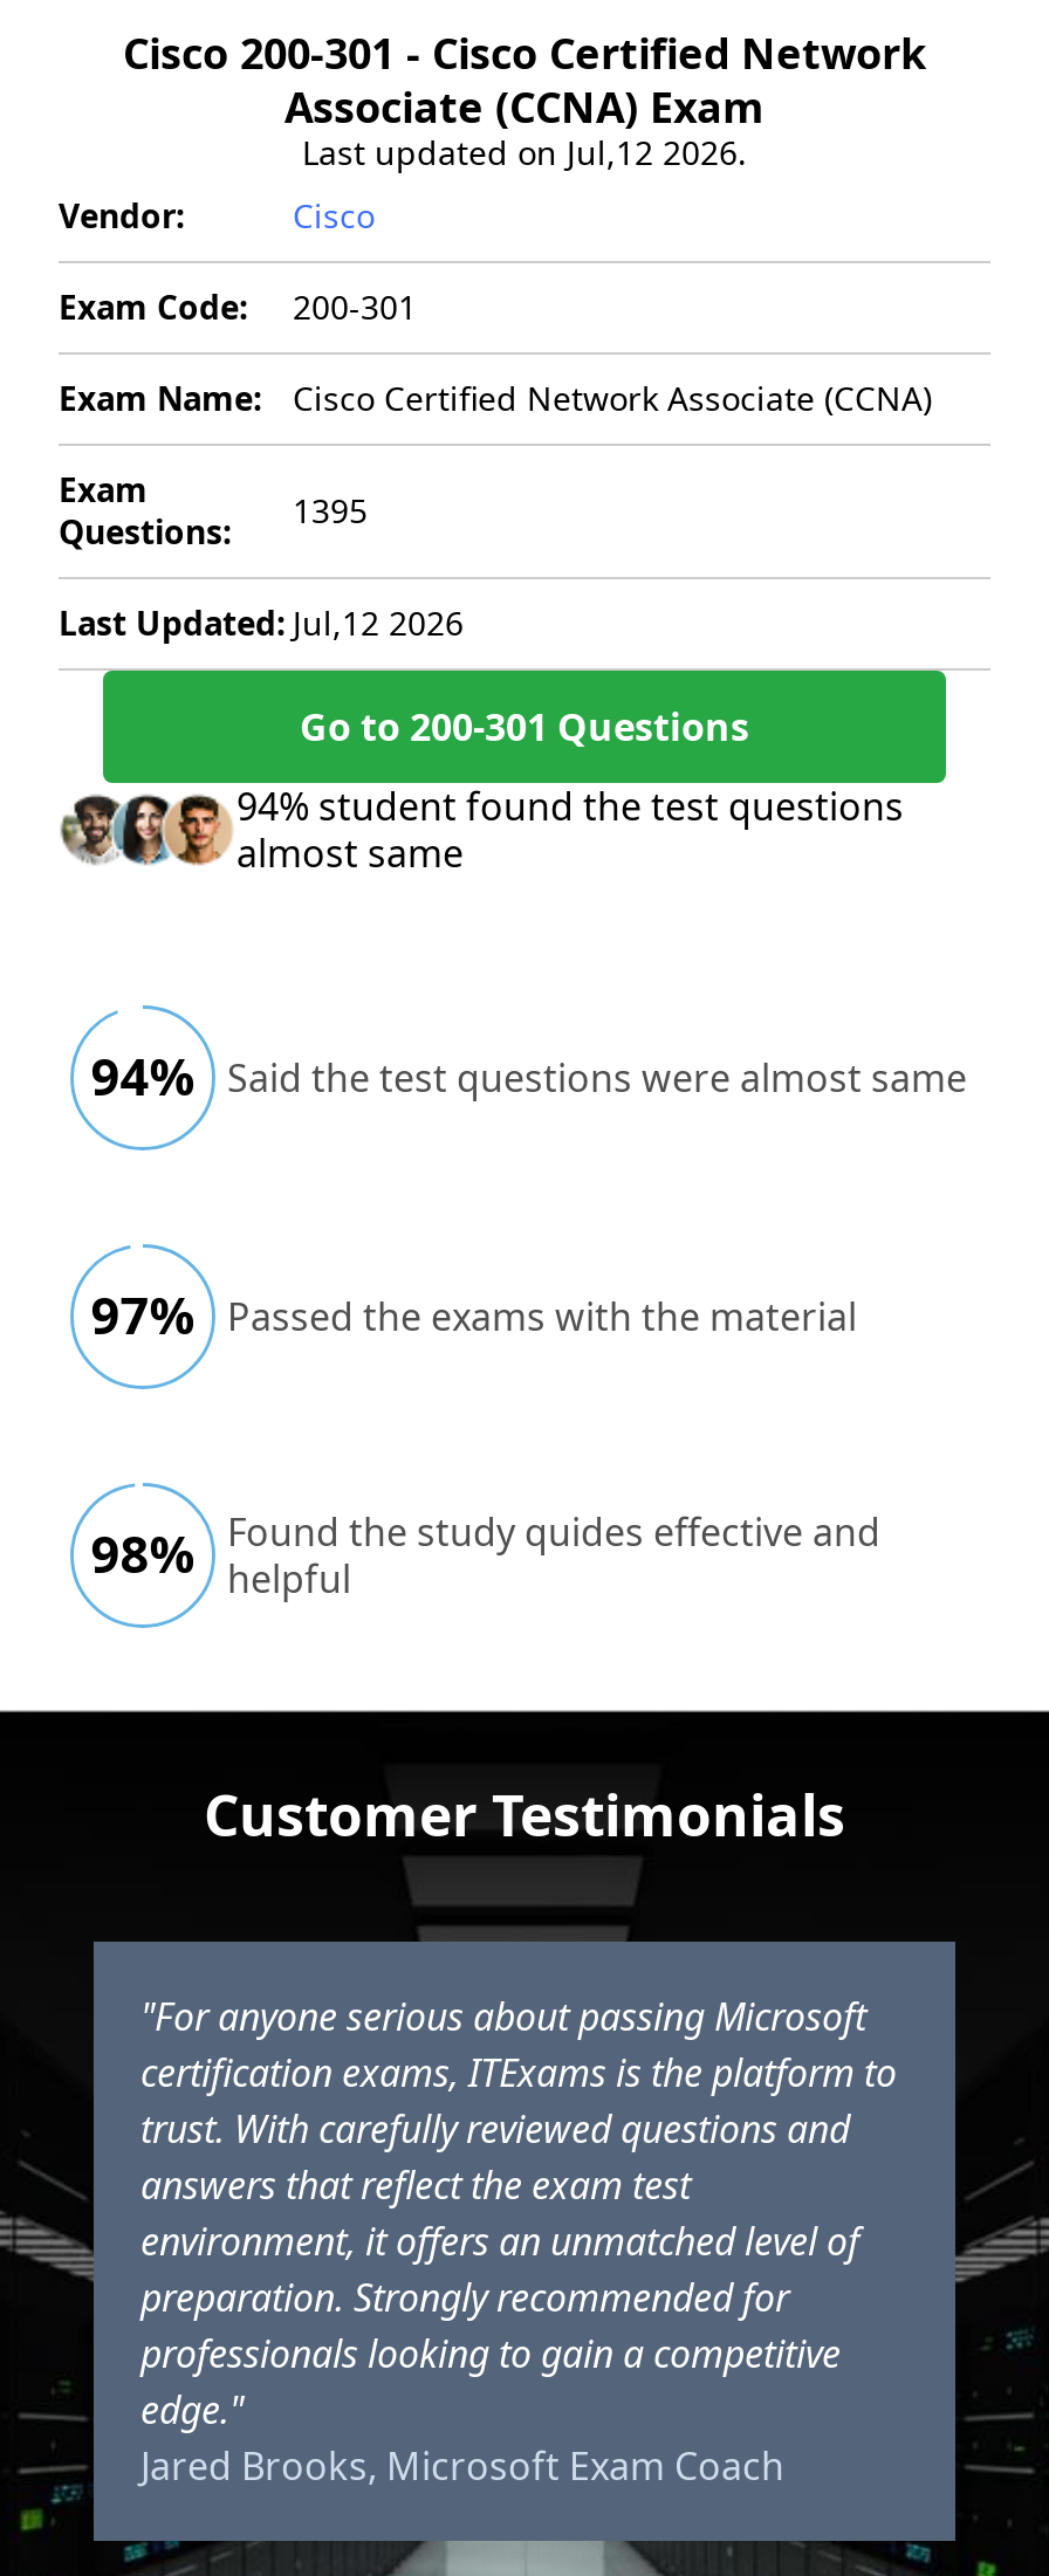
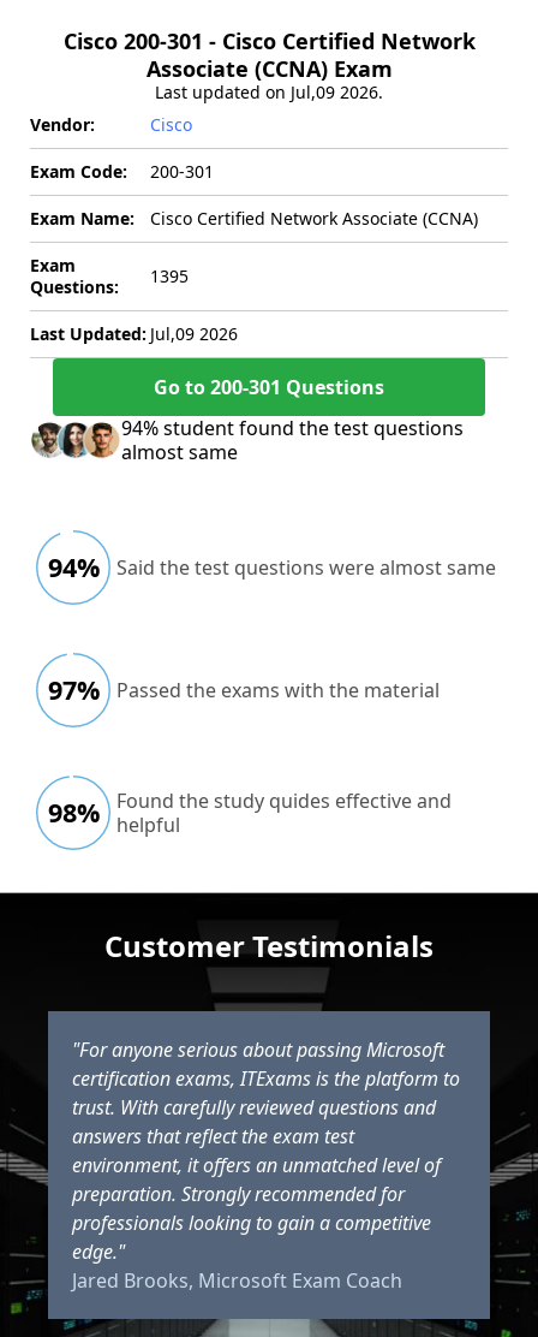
[302,130,747,174] Last updated on Jul,12 2026. -> [155,81,383,103] Last updated on Jul,09 2026.
[59,600,464,645] Last Updated: Jul,12 2026 -> [30,322,238,345] Last Updated: Jul,09 2026

